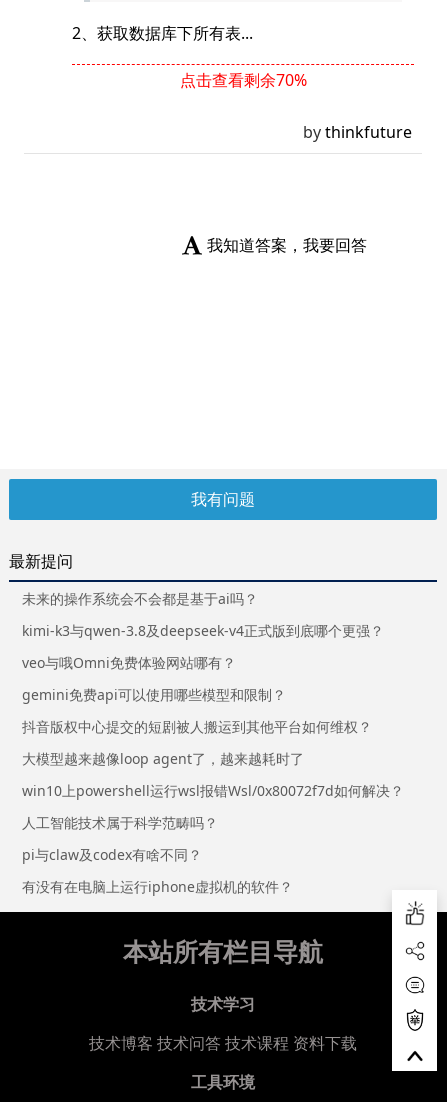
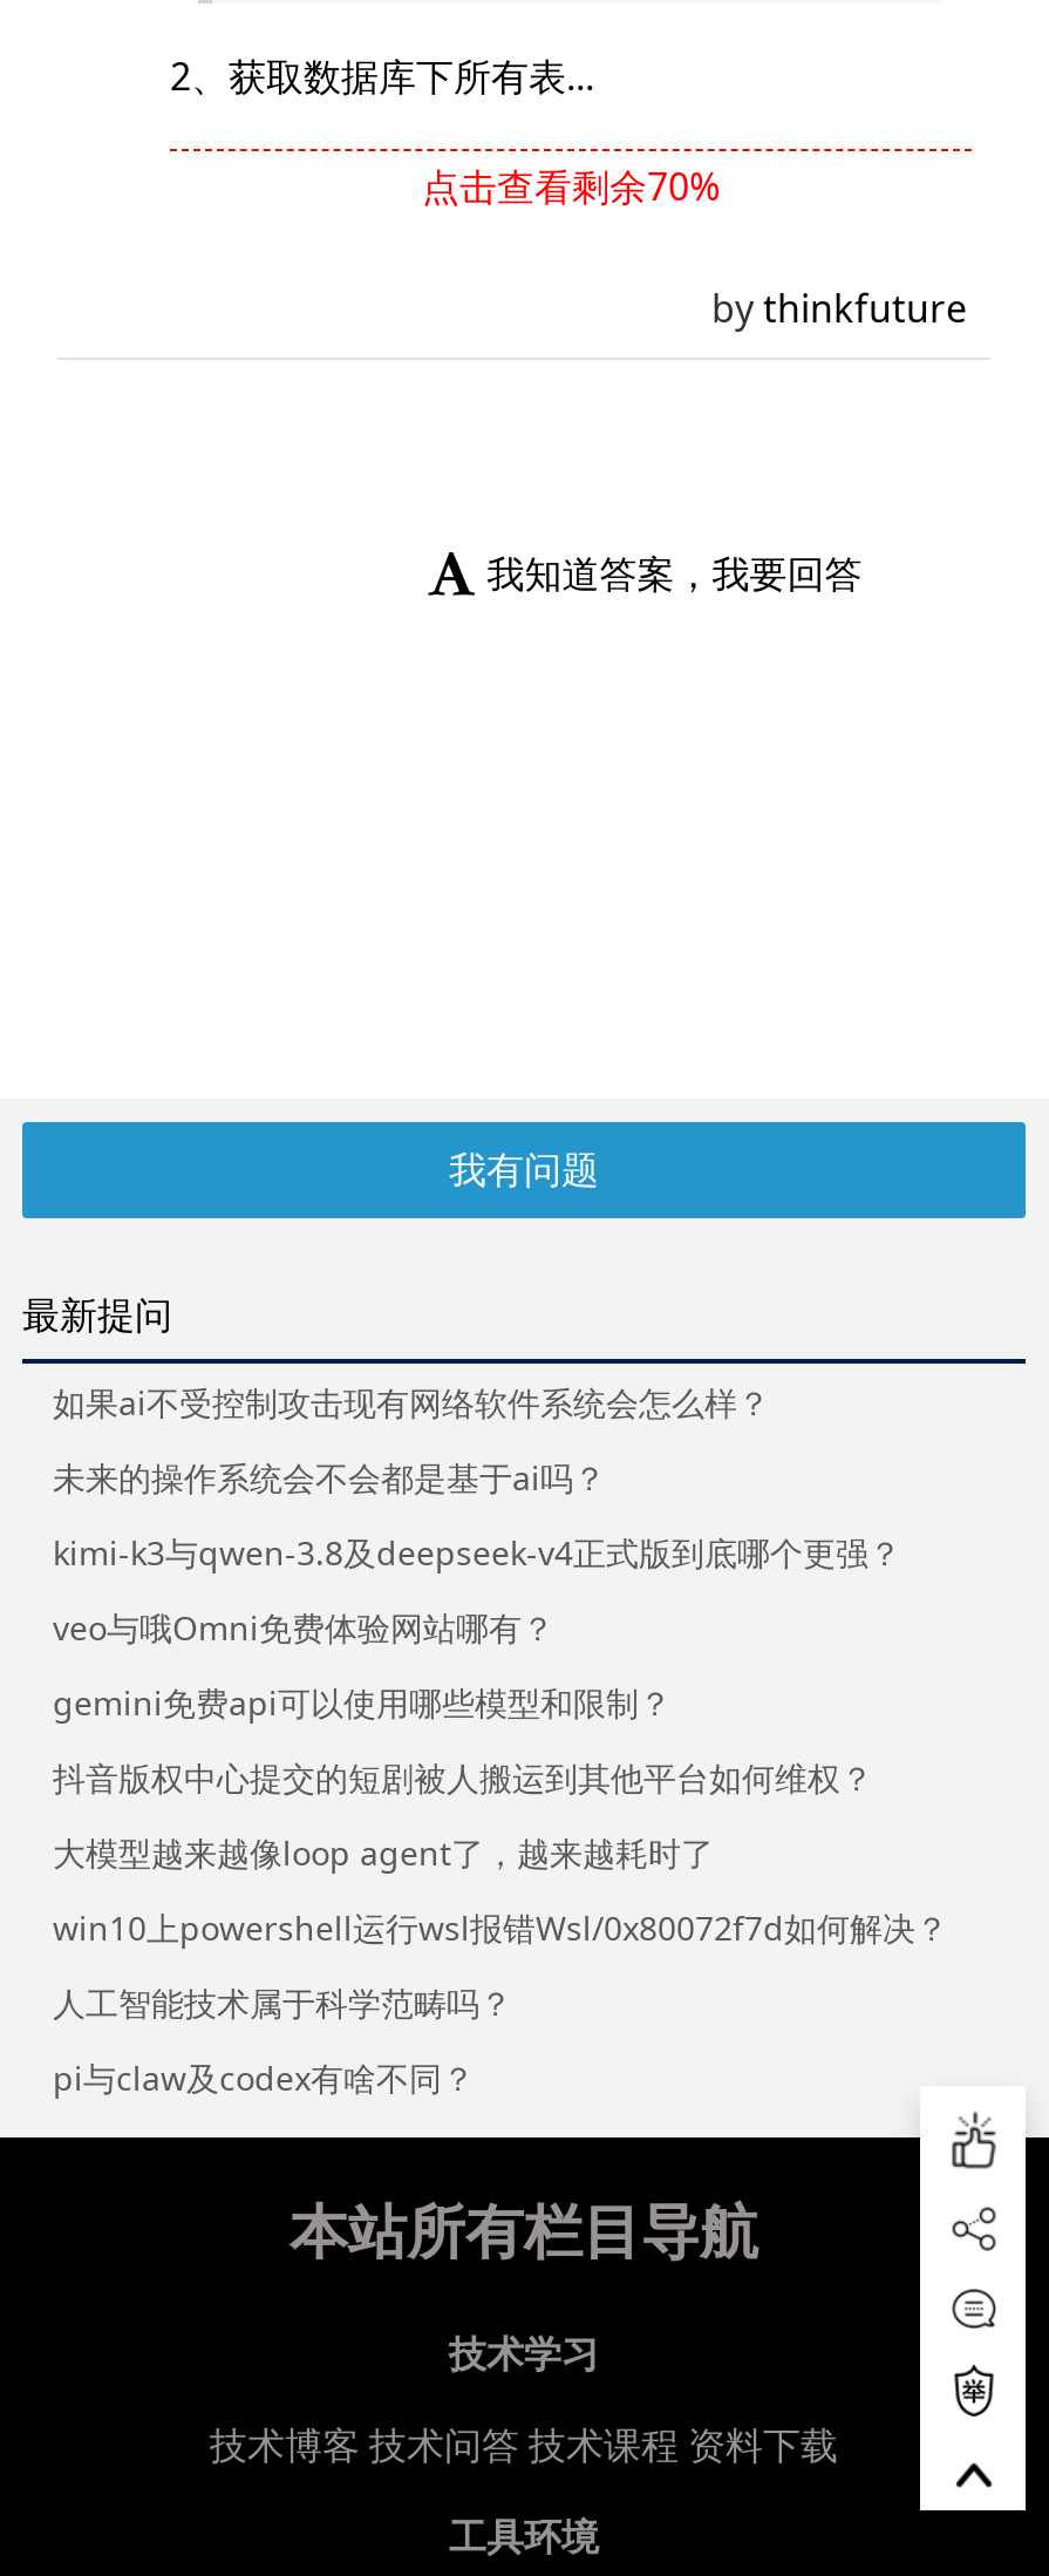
none -> [53,1379,770,1424] 如果ai不受控制攻击现有网络软件系统会怎么样？
moved [22,589,404,864] -> [53,1454,948,2099]: 未来的操作系统会不会都是基于ai吗？ | kimi-k3与qwen-3.8及deepseek-v4正式版到底哪个更强？ | veo与哦Omni免费体验网站哪有？ | ... | 人工智能技术属于科学范畴吗？ | pi与claw及codex有啥不同？
[22,877,293,896] 有没有在电脑上运行iphone虚拟机的软件？ -> none

